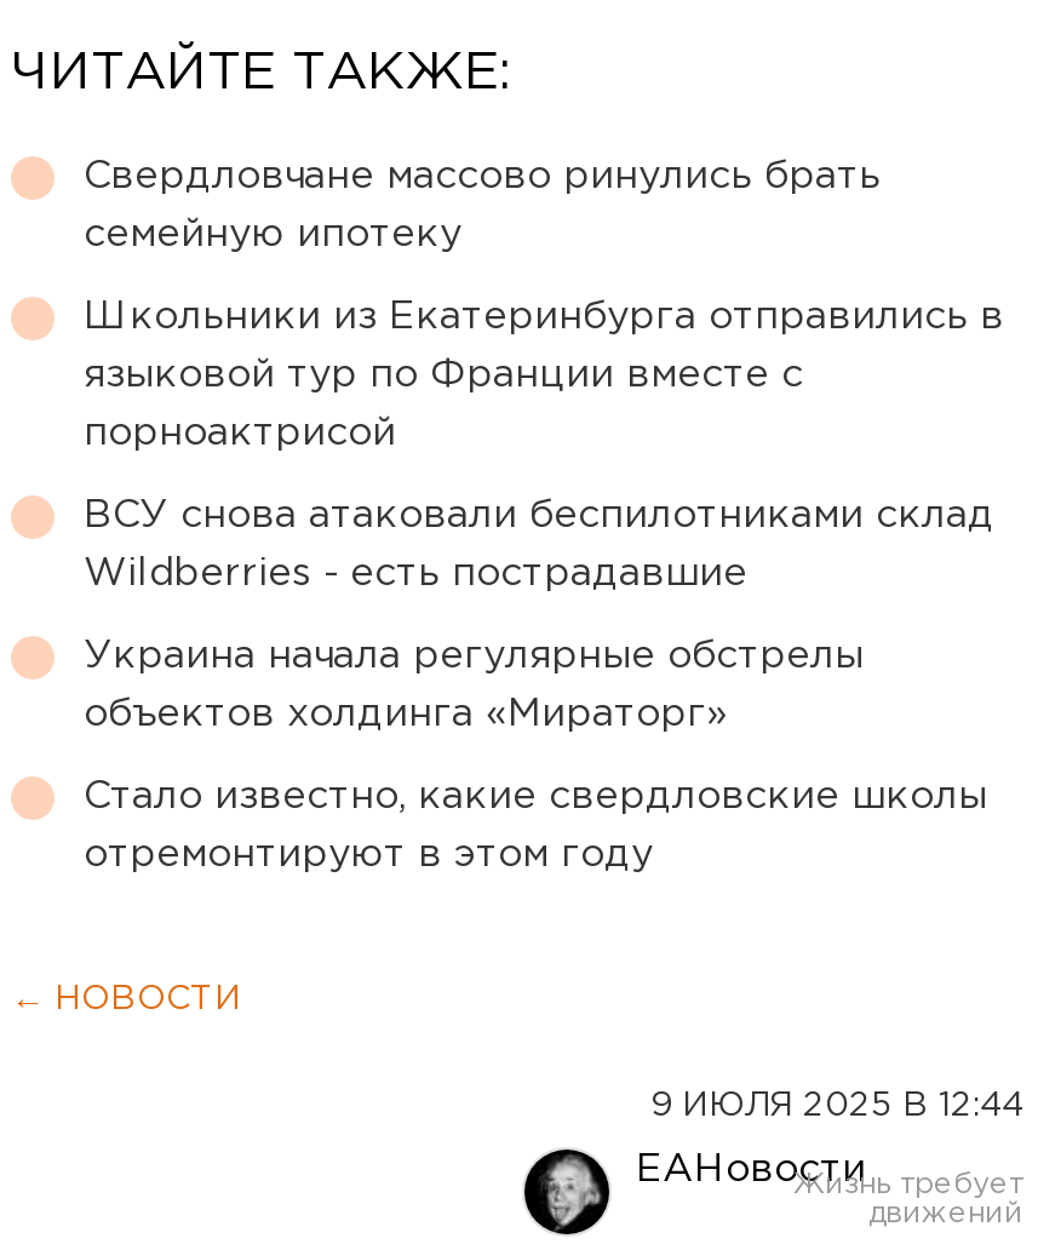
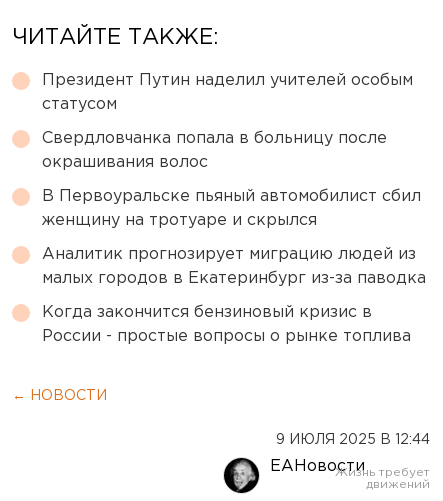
[84,158,1004,873] Свердловчане массово ринулись брать | семейную ипотеку | Школьники из Екатеринбурга отправились в | языковой тур по Франции вместе с | порноактрисой | ВСУ снова атаковали беспилотниками склад | Wildberries - есть пострадавшие | Украина начала регулярные обстрелы | объектов холдинга «Мираторг» | Стало известно, какие свердловские школы | отремонтируют в этом году -> [42,73,426,344] Президент Путин наделил учителей особым | статусом | Свердловчанка попала в больницу после | окрашивания волос | В Первоуральске пьяный автомобилист сбил | женщину на тротуаре и скрылся | Аналитик прогнозирует миграцию людей из | малых городов в Екатеринбург из-за паводка | Когда закончится бензиновый кризис в | России - простые вопросы о рынке топлива

